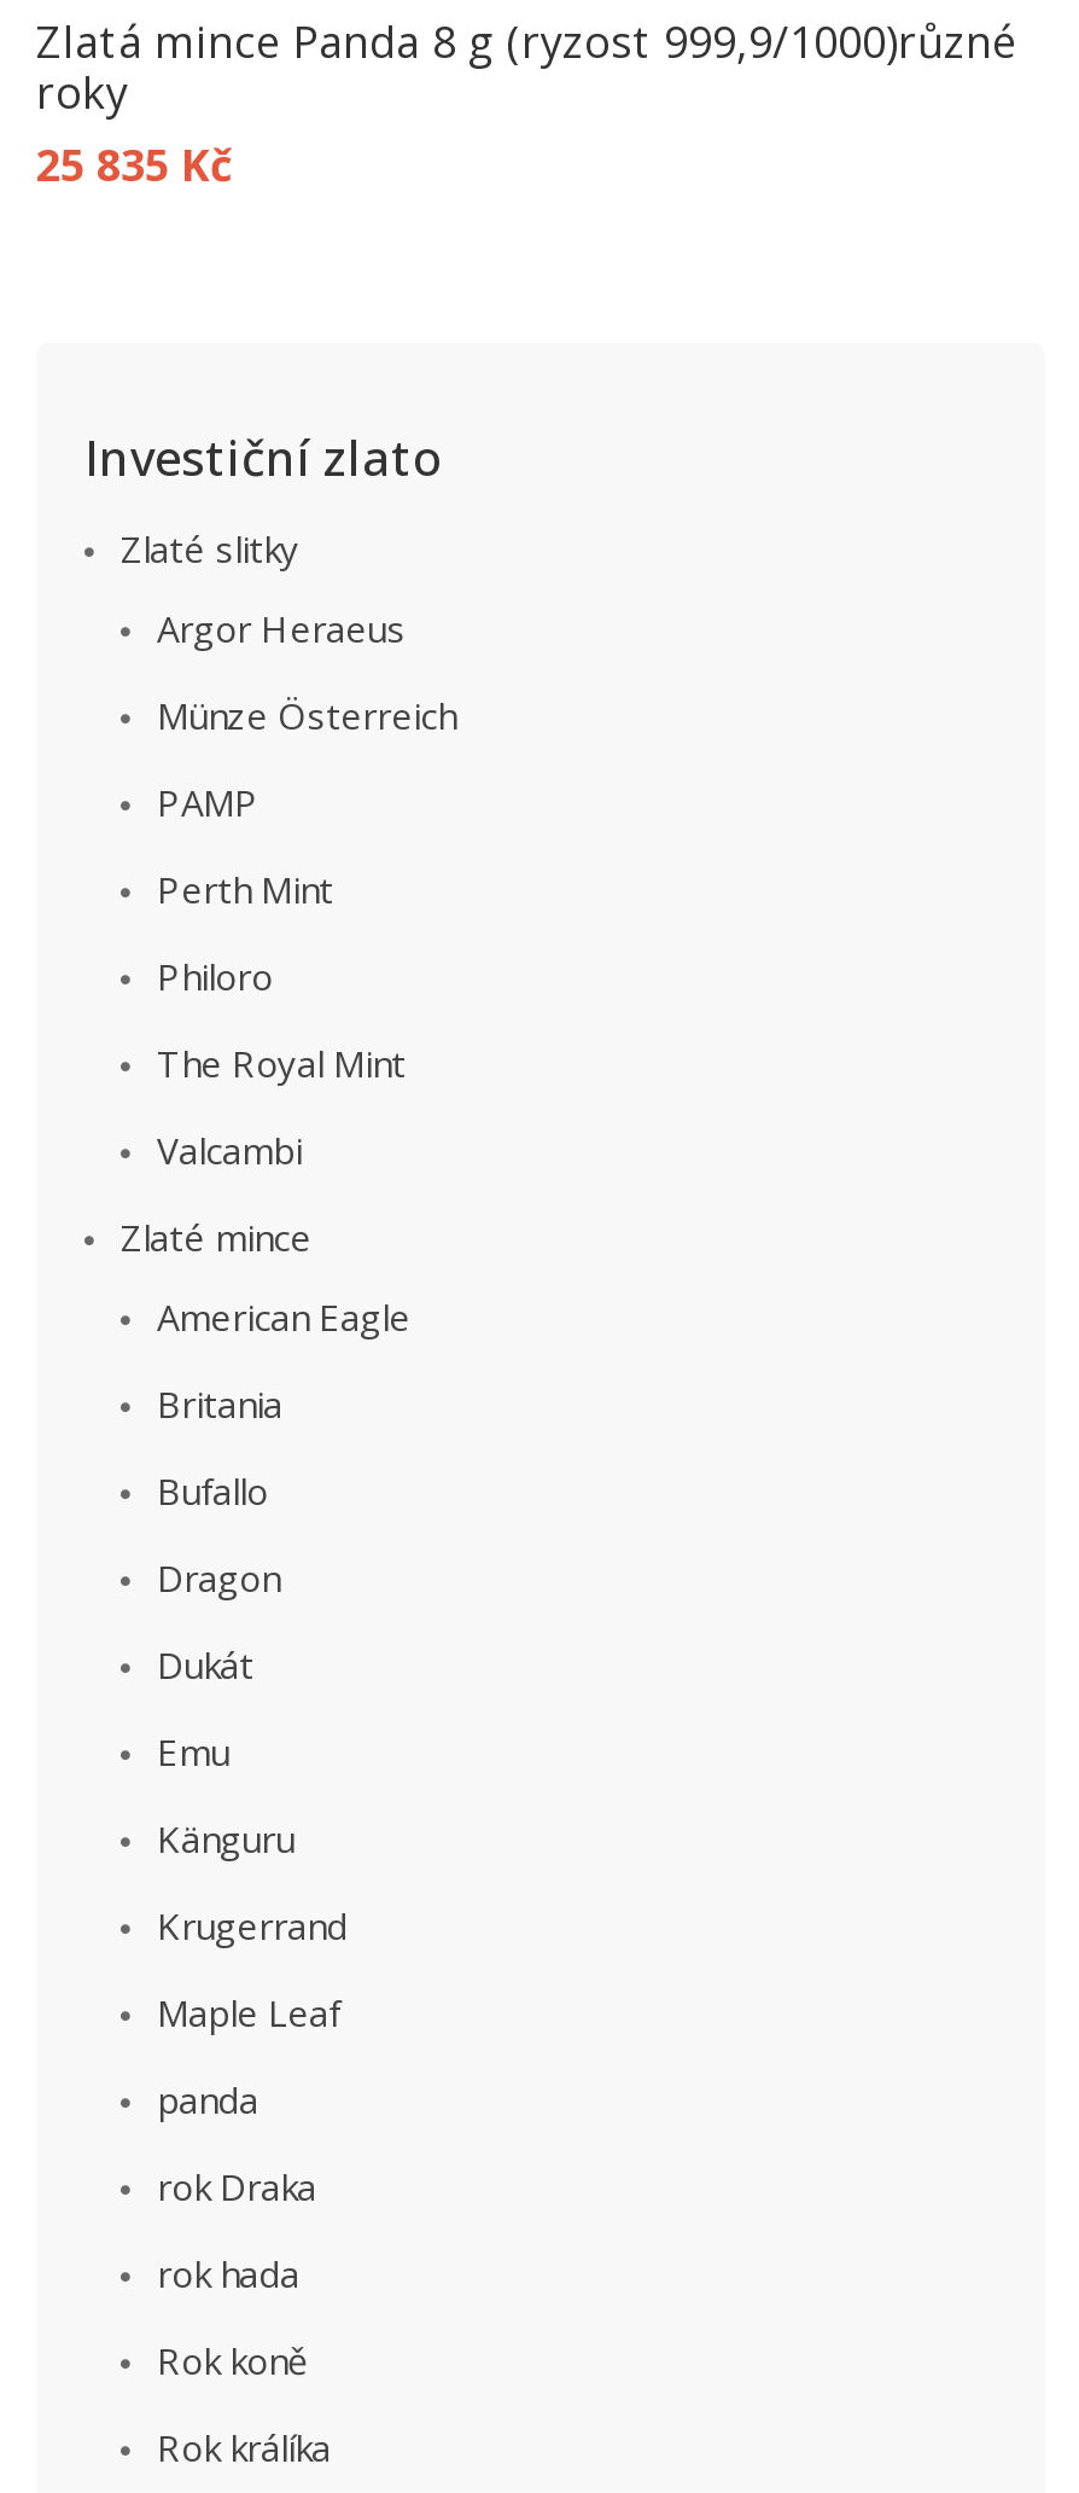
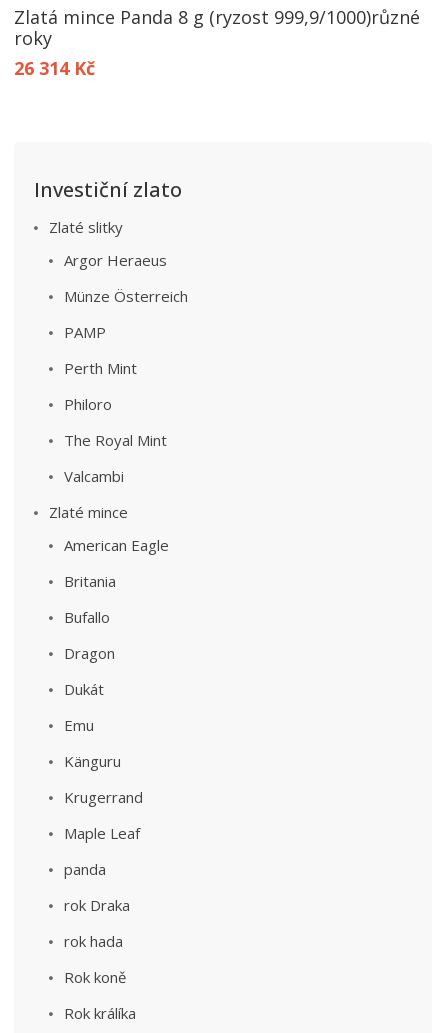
[36,135,232,193] 25 835 Kč -> [14,56,95,80] 26 314 Kč

